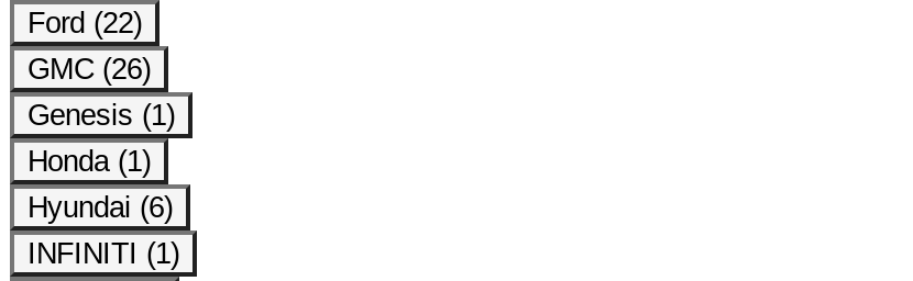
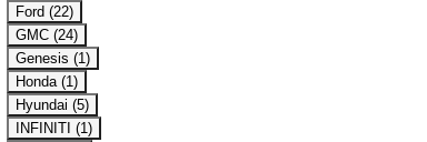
[28,53,151,86] GMC (26) -> [16,27,78,43] GMC (24)
[28,191,173,224] Hyundai (6) -> [16,97,89,113] Hyundai (5)

